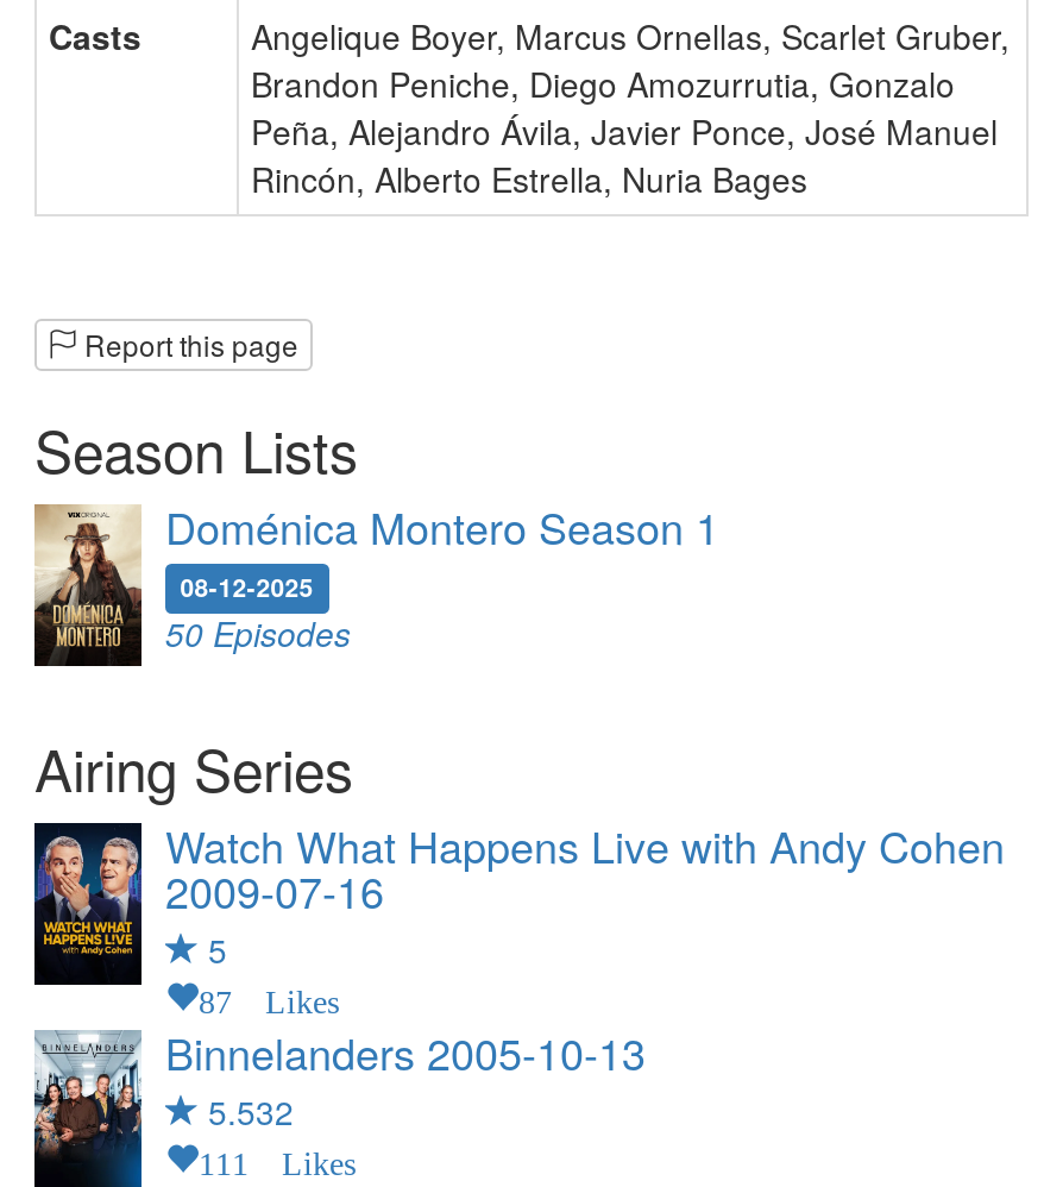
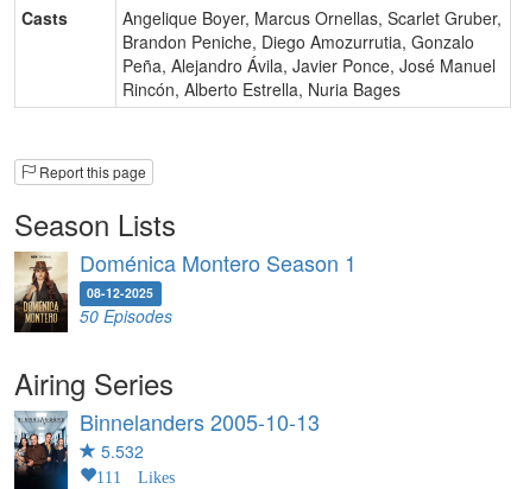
[34,813,1005,1015] [image] | Watch What Happens Live with Andy Cohen | 2009-07-16 | 5 | 87 Likes -> none

